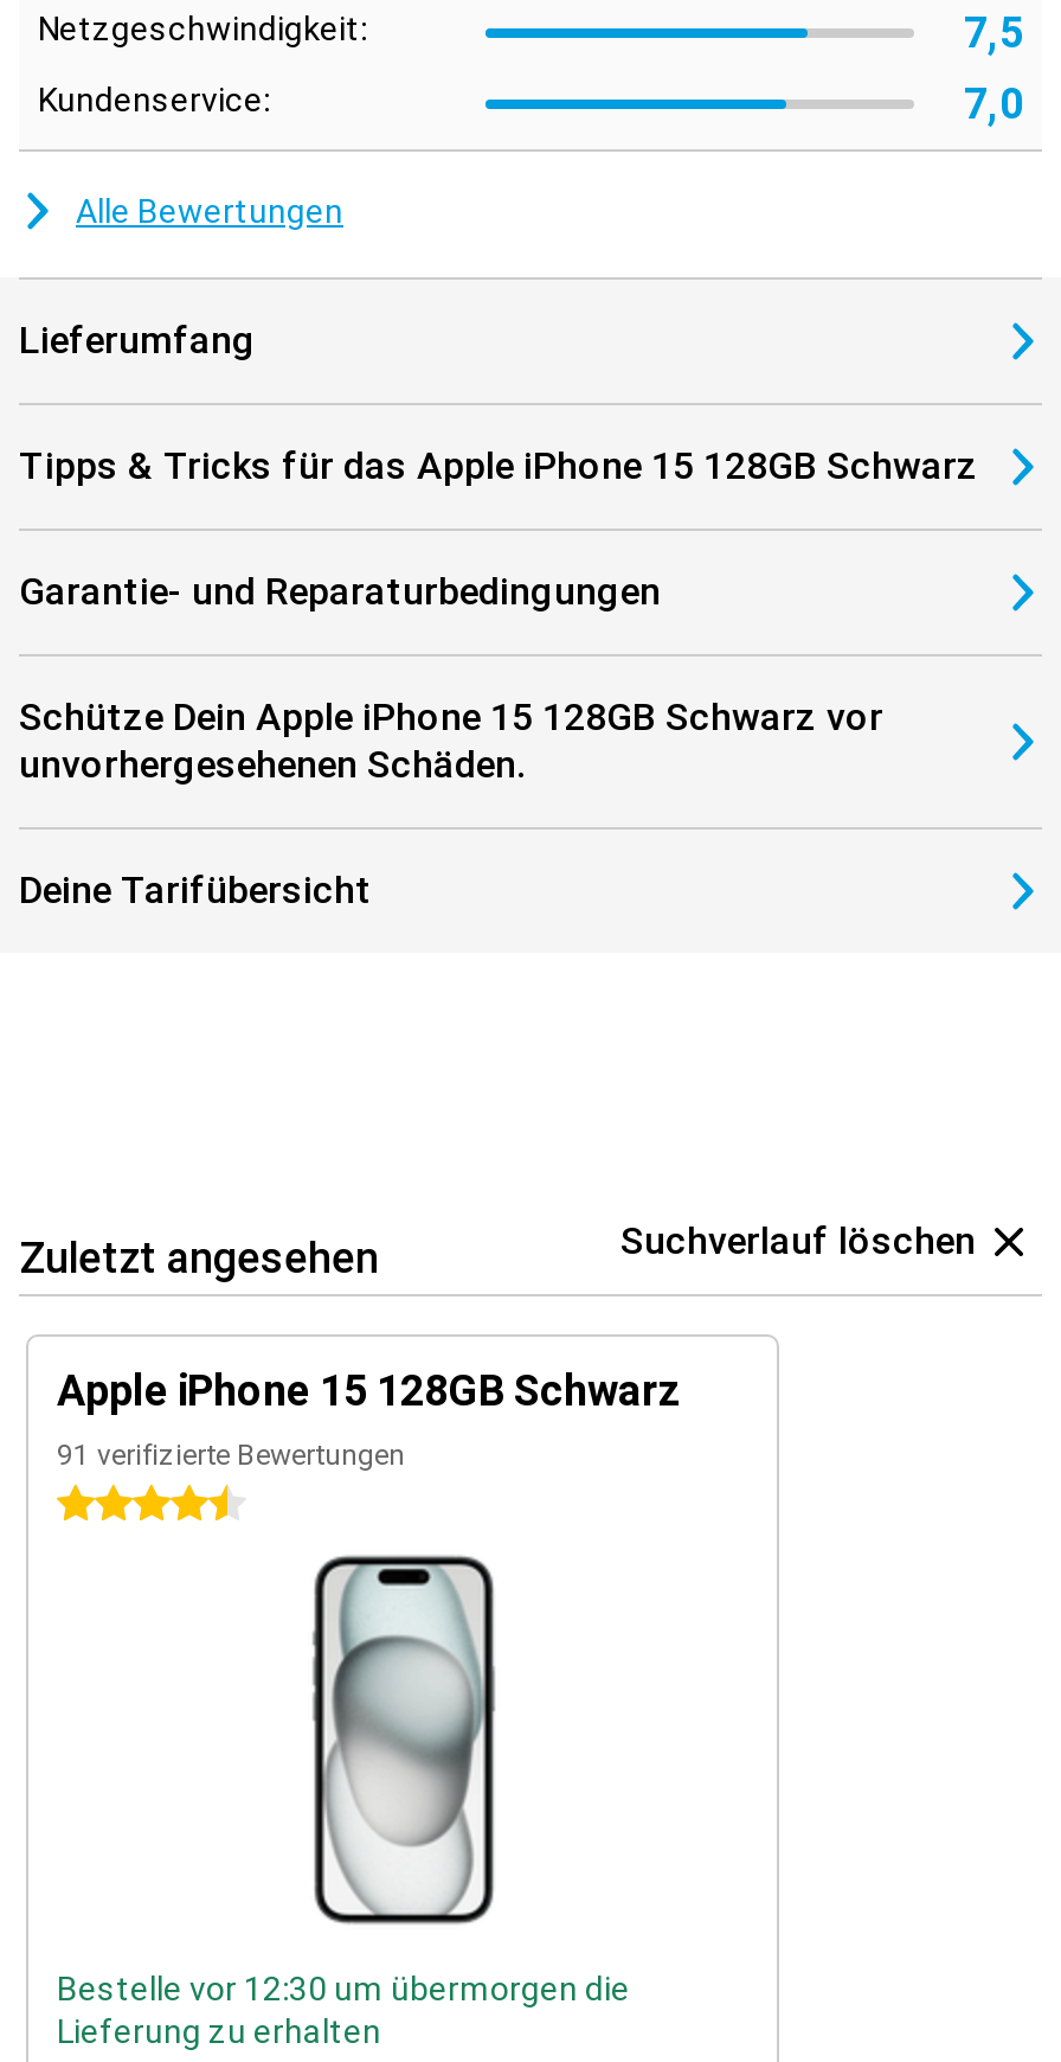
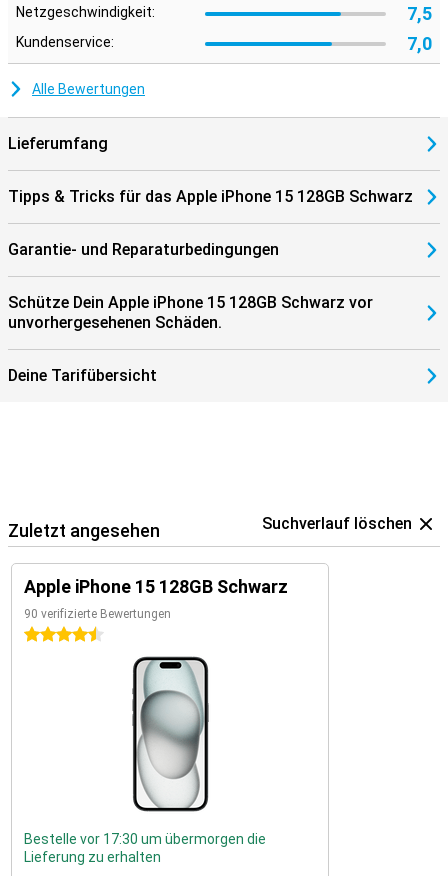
[57,1439,405,1472] 91 verifizierte Bewertungen -> [24,607,171,621] 90 verifizierte Bewertungen
[57,1970,630,2007] Bestelle vor 12:30 um übermorgen die -> [24,831,266,847] Bestelle vor 17:30 um übermorgen die

